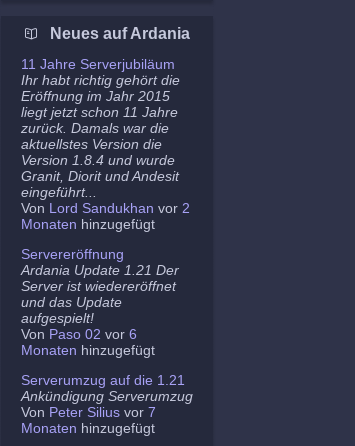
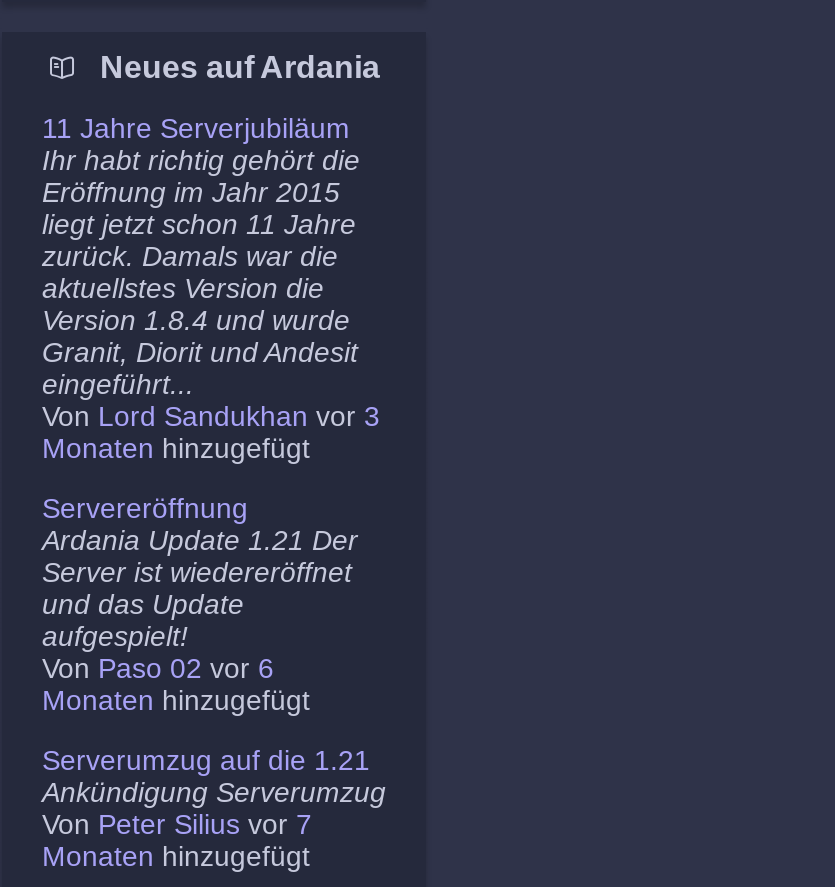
[21,200,190,216] Von Lord Sandukhan vor 2 -> [42,399,380,431] Von Lord Sandukhan vor 3

